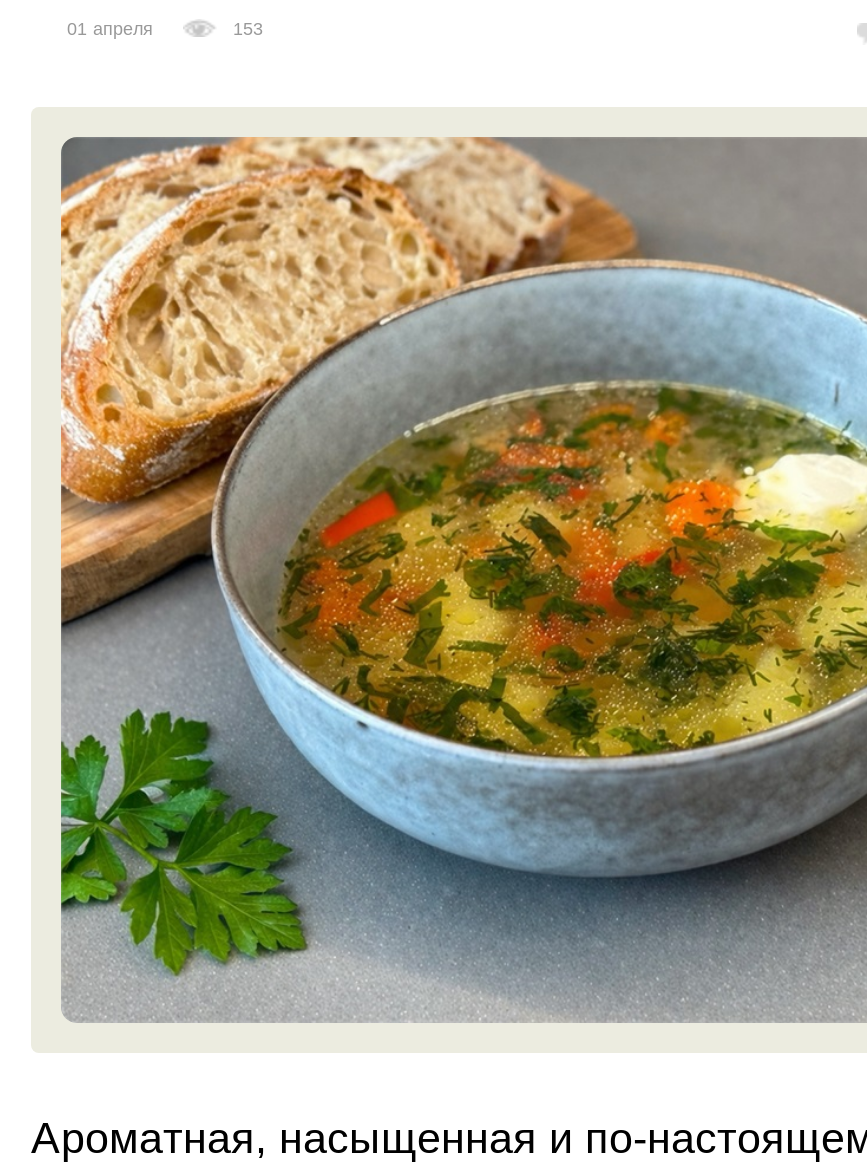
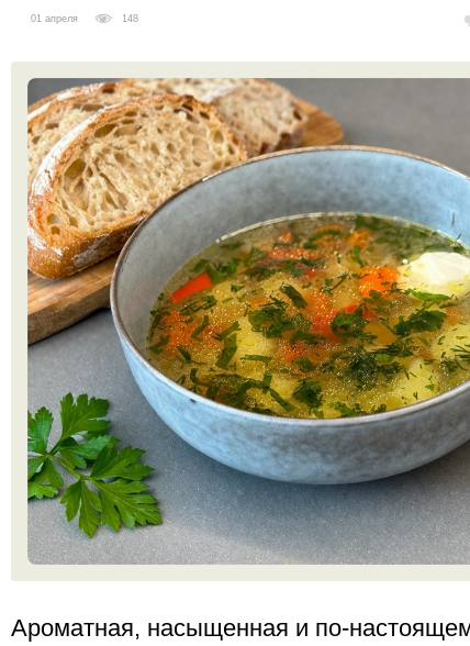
[227,19,263,39] 153 -> [119,13,138,24] 148

